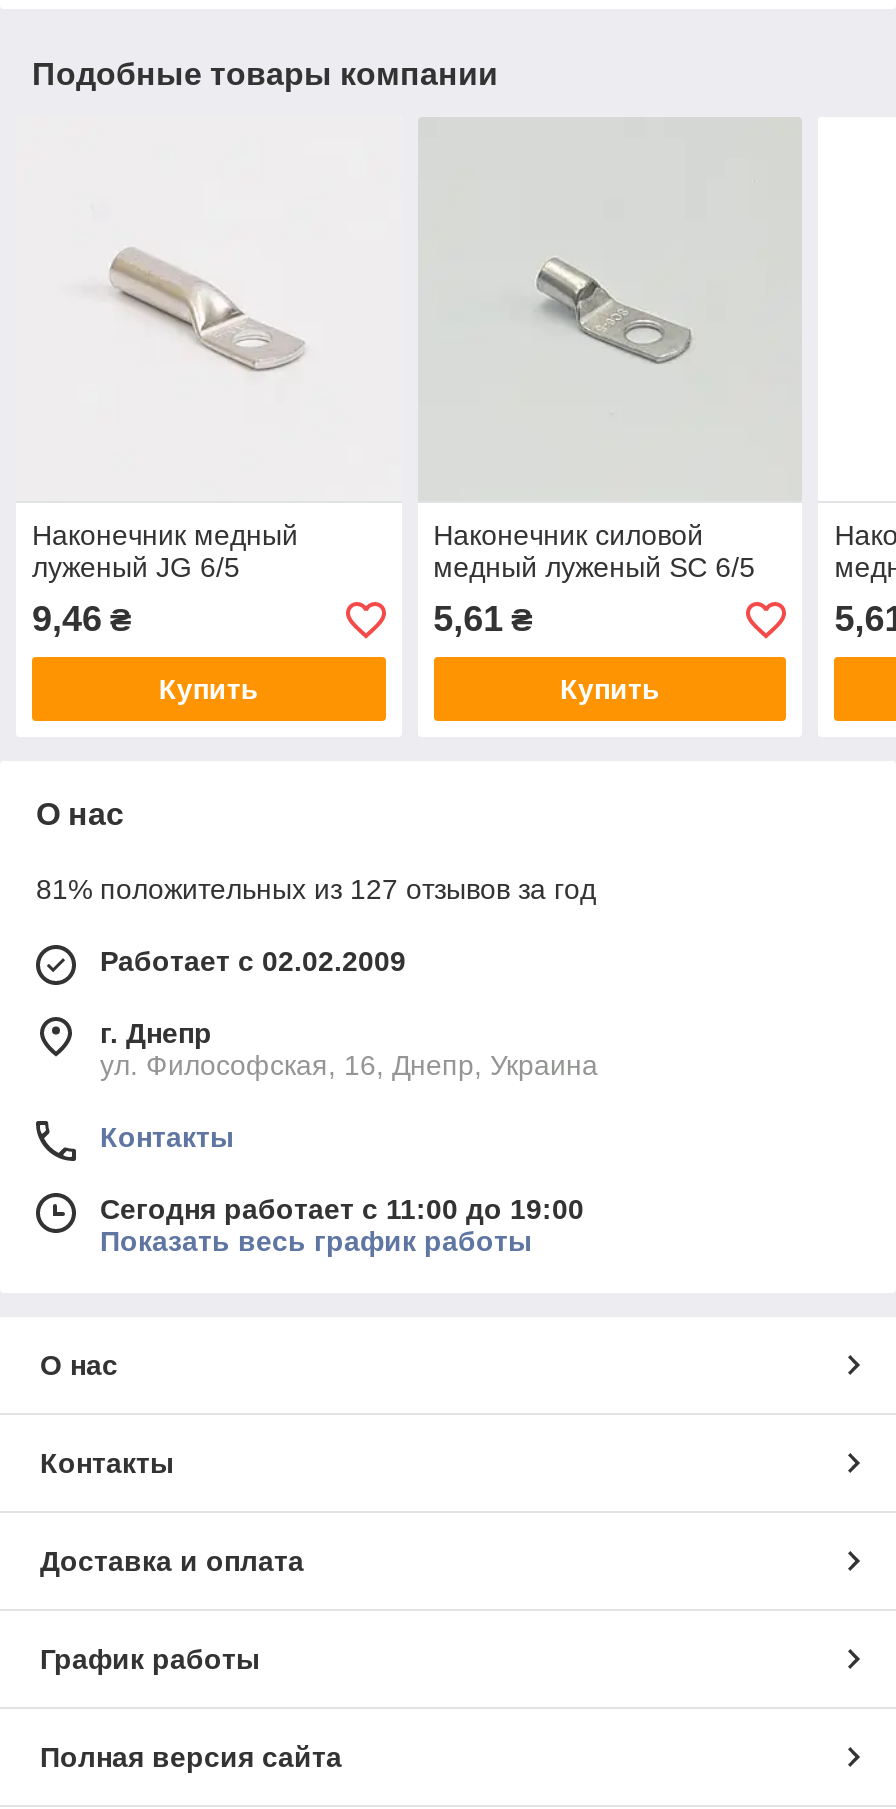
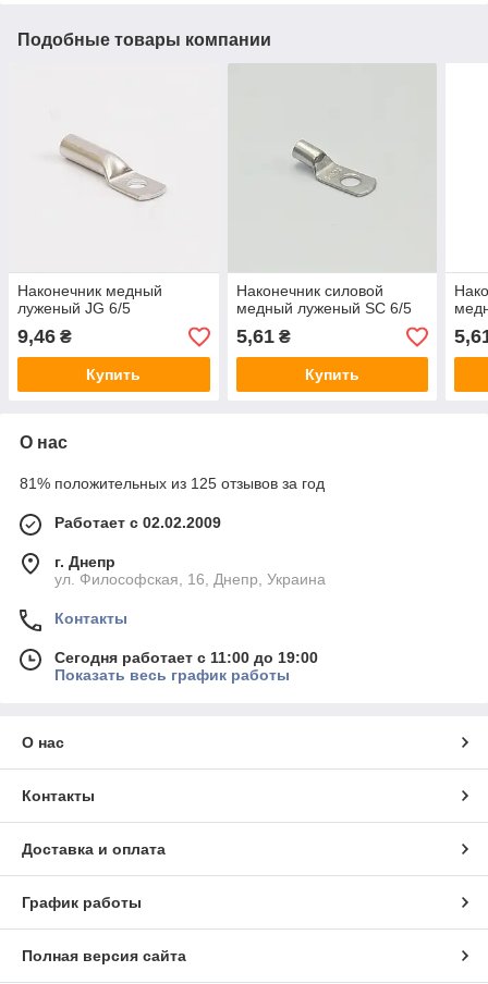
[36,874,596,906] 81% положительных из 127 отзывов за год -> [20,475,325,492] 81% положительных из 125 отзывов за год

